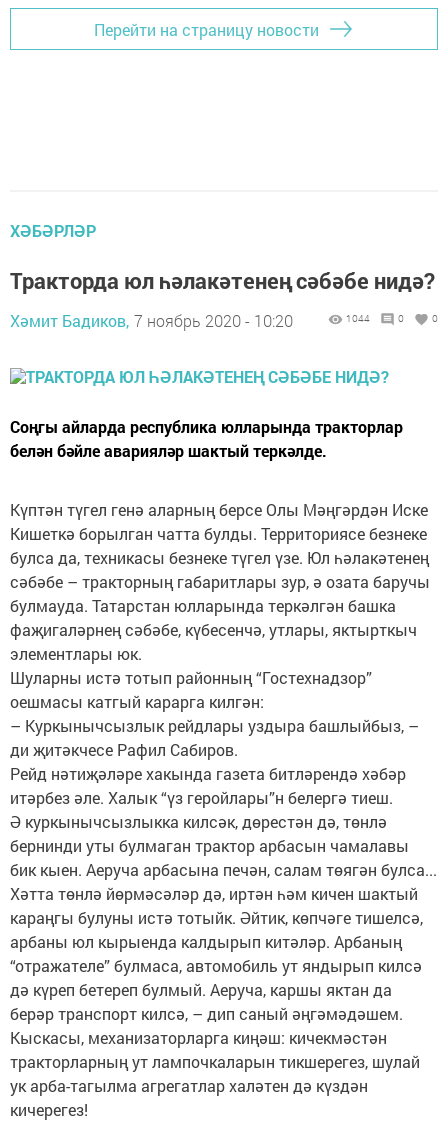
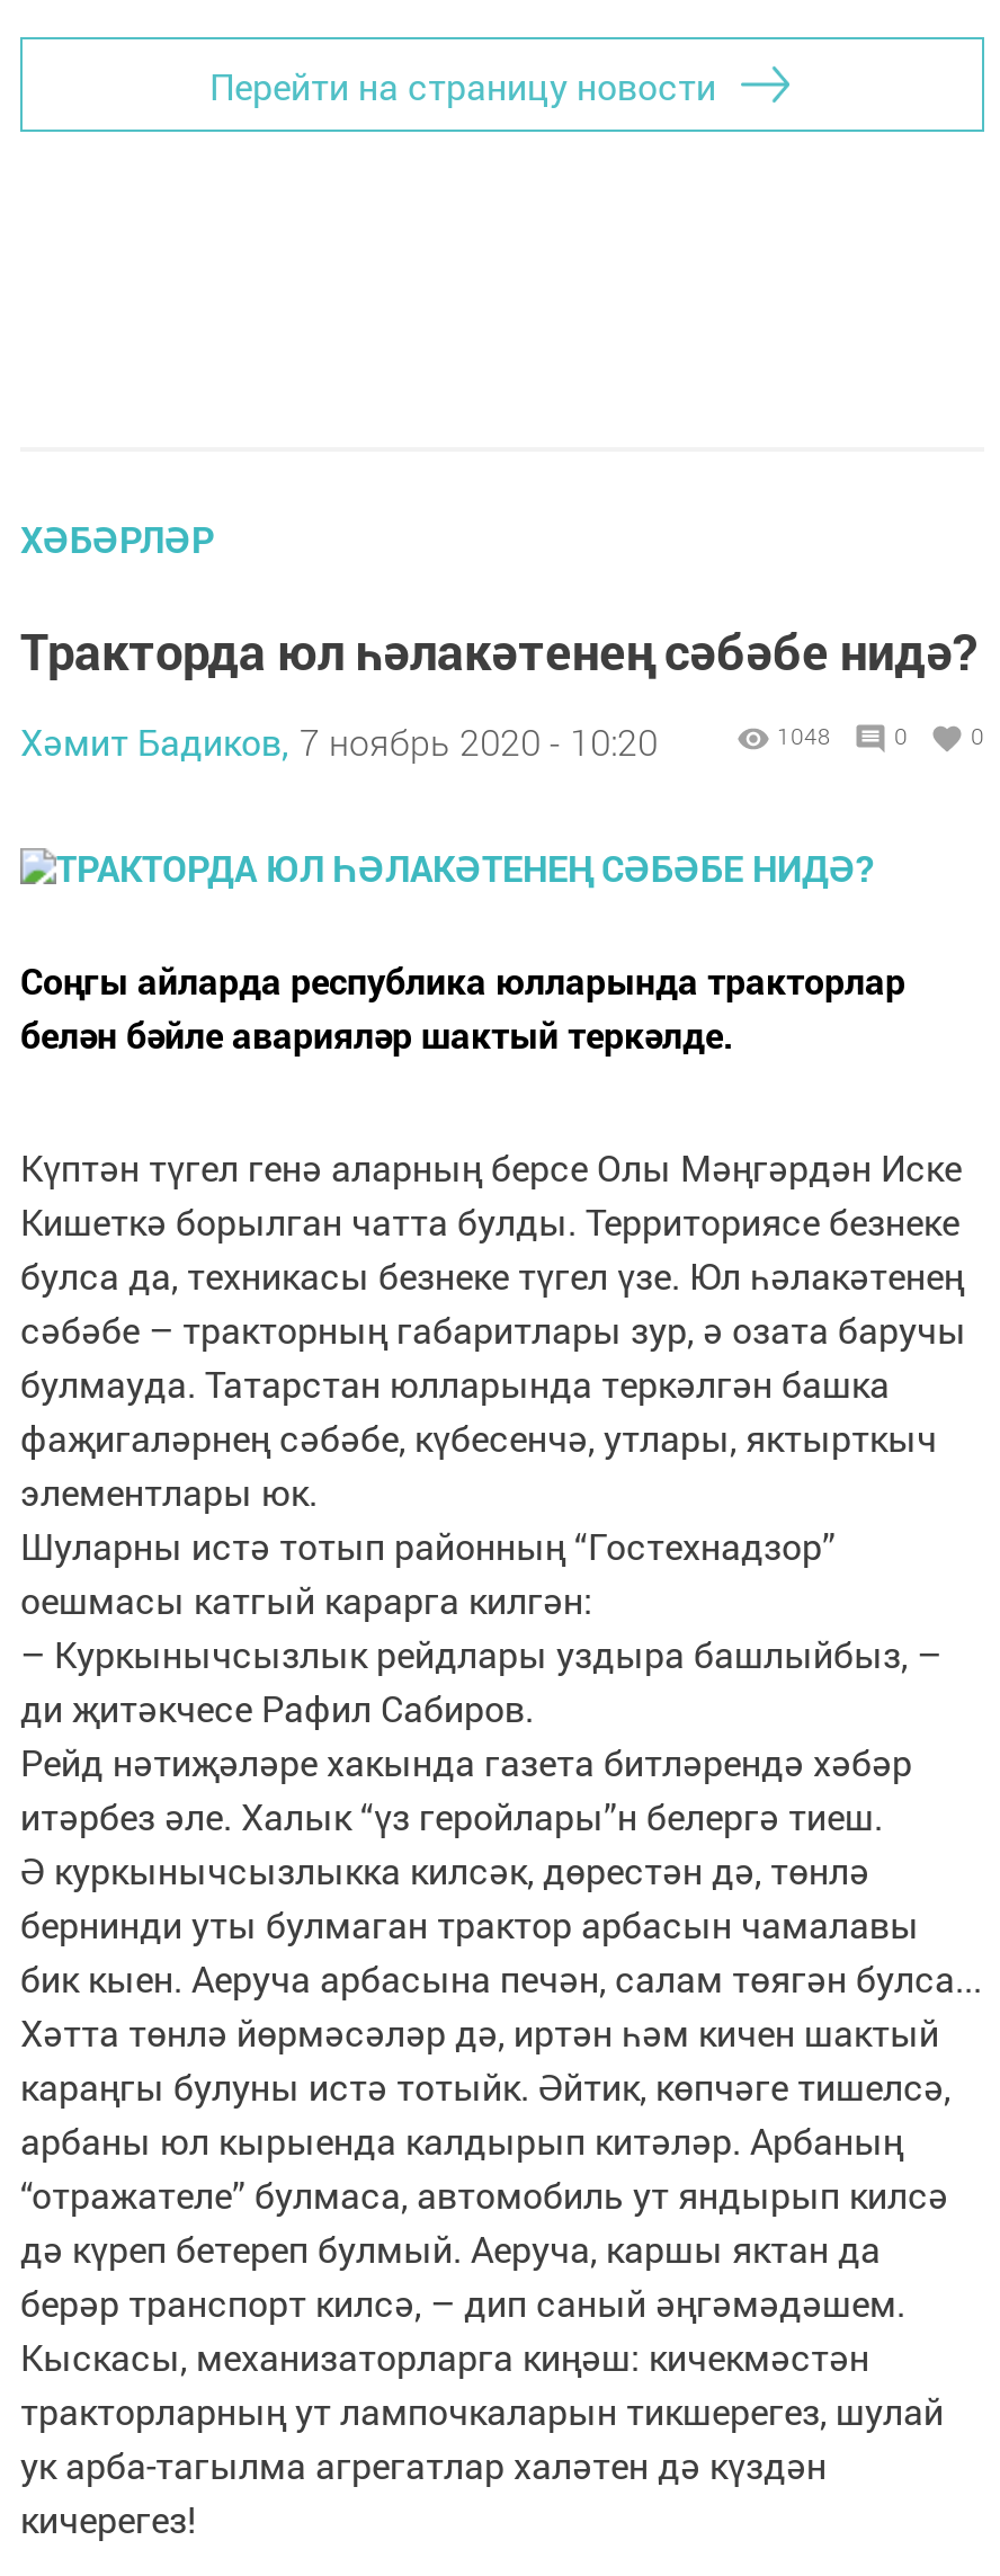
[346,312,370,325] 1044 -> [777,722,831,751] 1048

